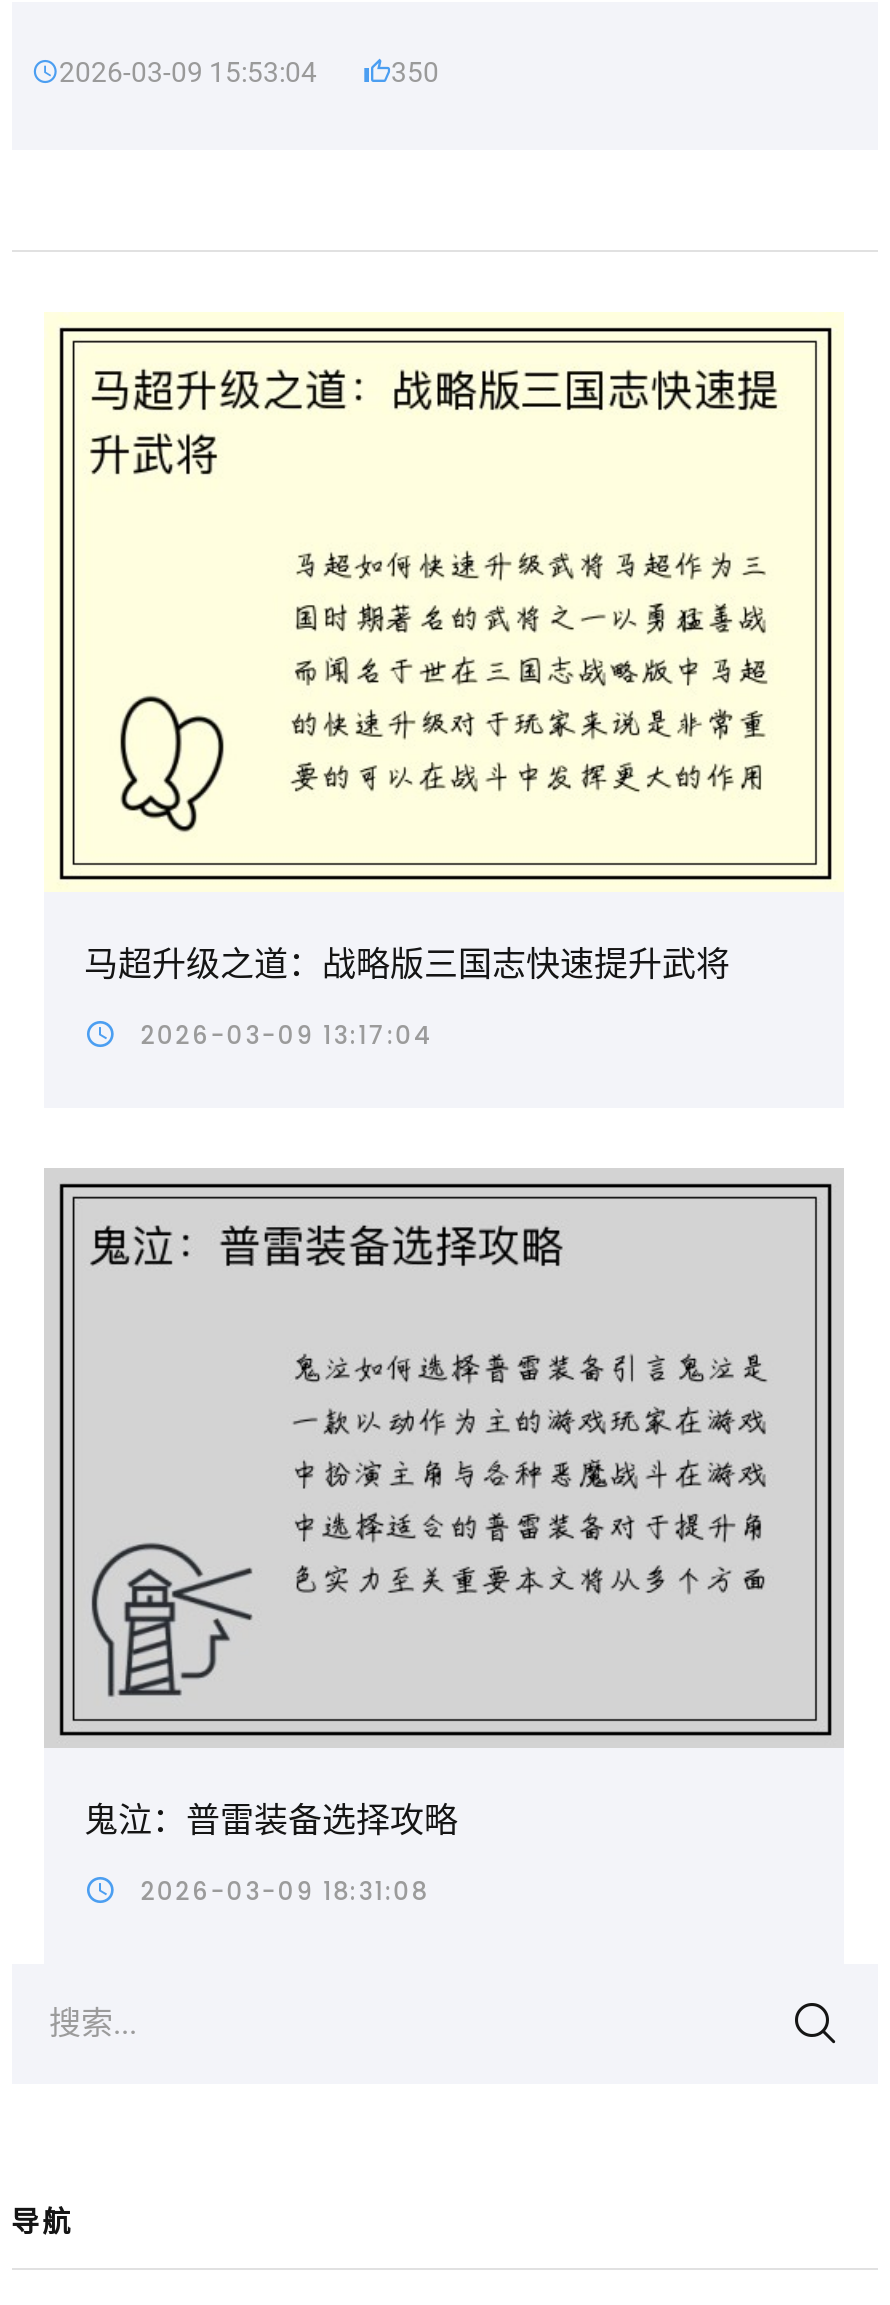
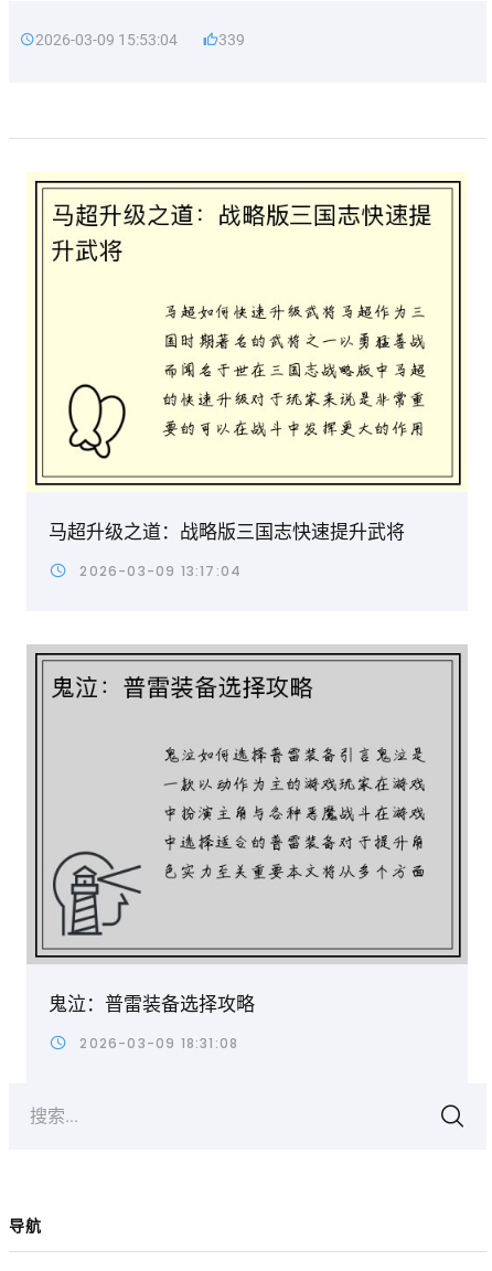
[391,57,439,89] 350 -> [218,31,244,49] 339

